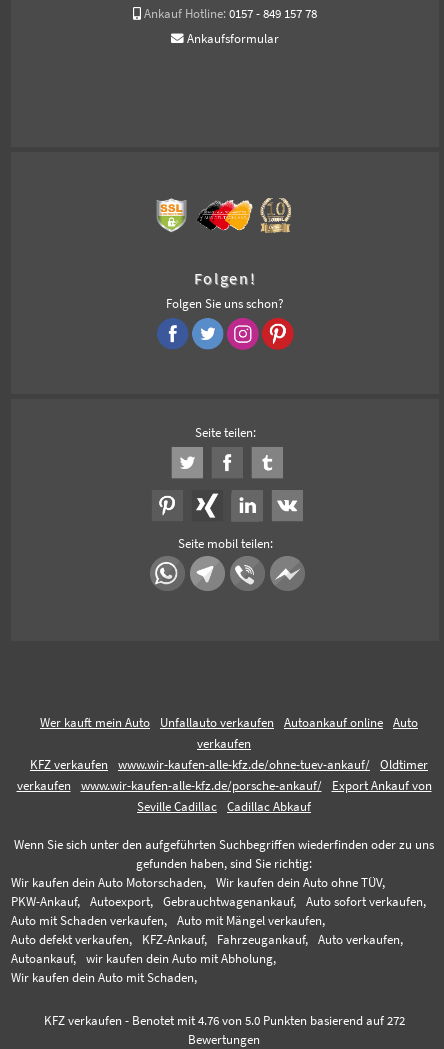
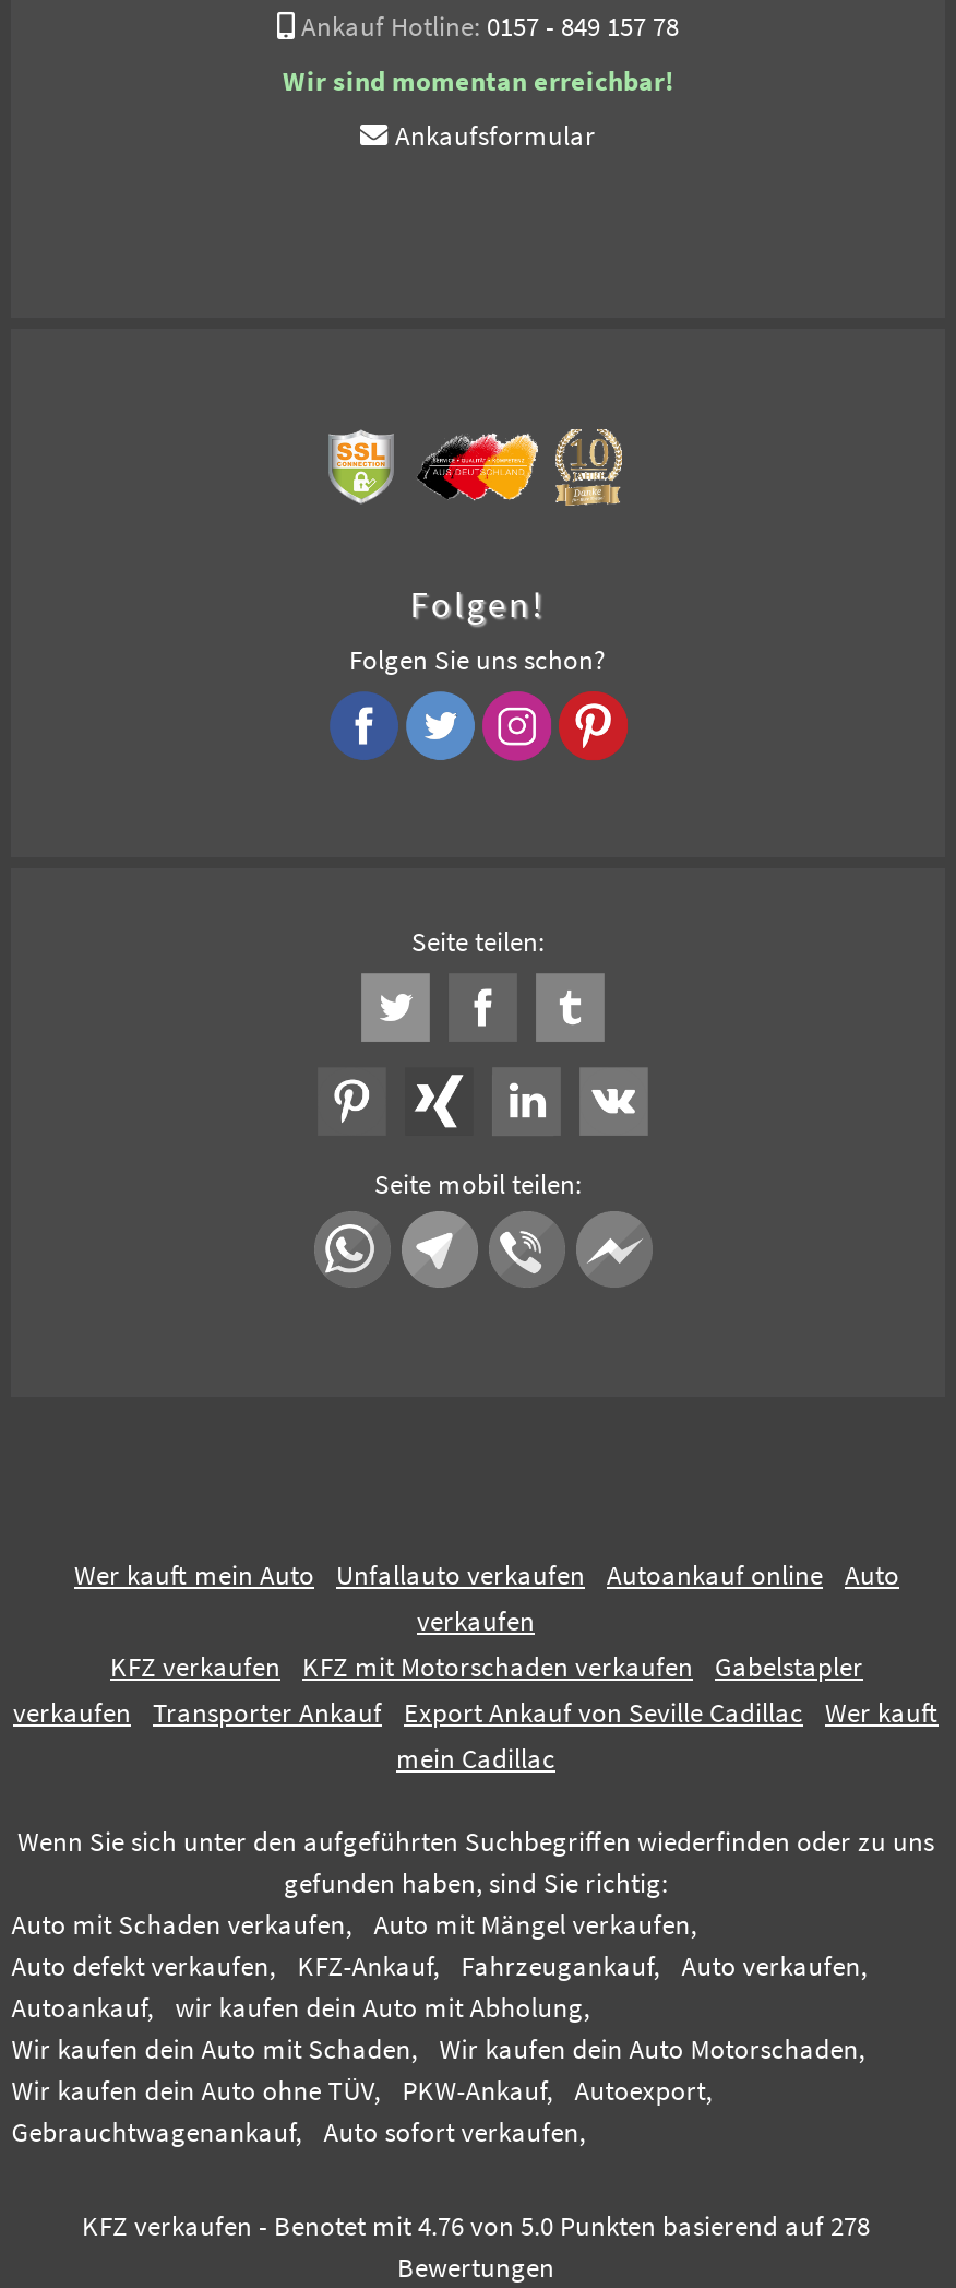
none -> [283,64,673,97] Wir sind momentan erreichbar!
moved [187,31,279,46] -> [395,119,596,152]: Ankaufsformular
[118,757,428,772] www.wir-kaufen-alle-kfz.de/ohne-tuev-ankauf/ | Oldtimer -> [302,1650,863,1683] KFZ mit Motorschaden verkaufen | Gabelstapler
[80,778,431,814] www.wir-kaufen-alle-kfz.de/porsche-ankauf/ | Export Ankauf von | Seville Cadillac | Cadillac Abkauf -> [153,1696,939,1774] Transporter Ankauf | Export Ankauf von Seville Cadillac | Wer kauft | mein Cadillac
moved [11,875,426,909] -> [11,2032,865,2148]: Wir kaufen dein Auto Motorschaden, | Wir kaufen dein Auto ohne TÜV, | PKW-Ankauf, | Autoexport, | Gebrauchtwagenankauf, | Auto sofort verkaufen,
moved [11,913,403,985] -> [11,1908,867,2065]: Auto mit Schaden verkaufen, | Auto mit Mängel verkaufen, | Auto defekt verkaufen, | ... | wir kaufen dein Auto mit Abholung, | Wir kaufen dein Auto mit Schaden,
[43,1013,404,1028] KFZ verkaufen - Benotet mit 4.76 von 5.0 Punkten basierend auf 272 -> [82,2209,870,2242] KFZ verkaufen - Benotet mit 4.76 von 5.0 Punkten basierend auf 278

